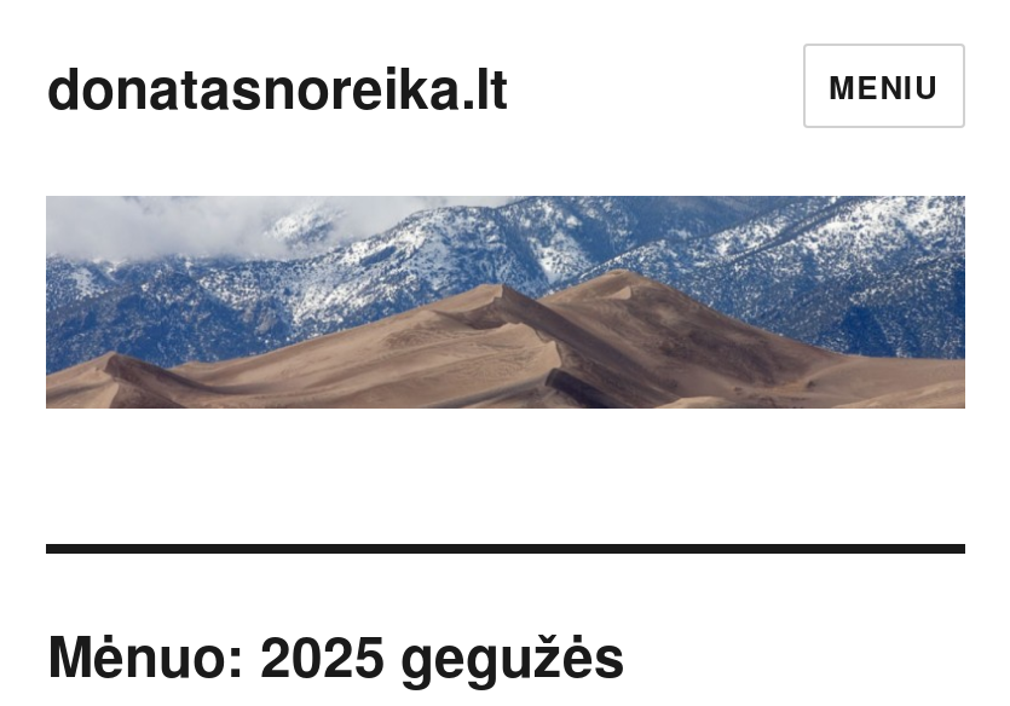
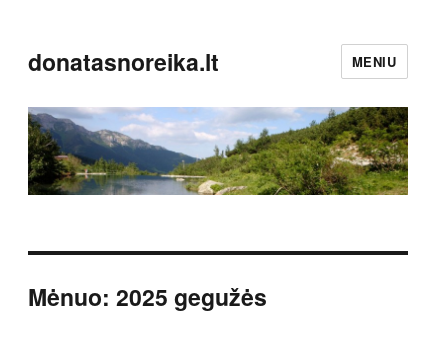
[44,193,968,411] [image] -> [27,106,409,196] [image]

